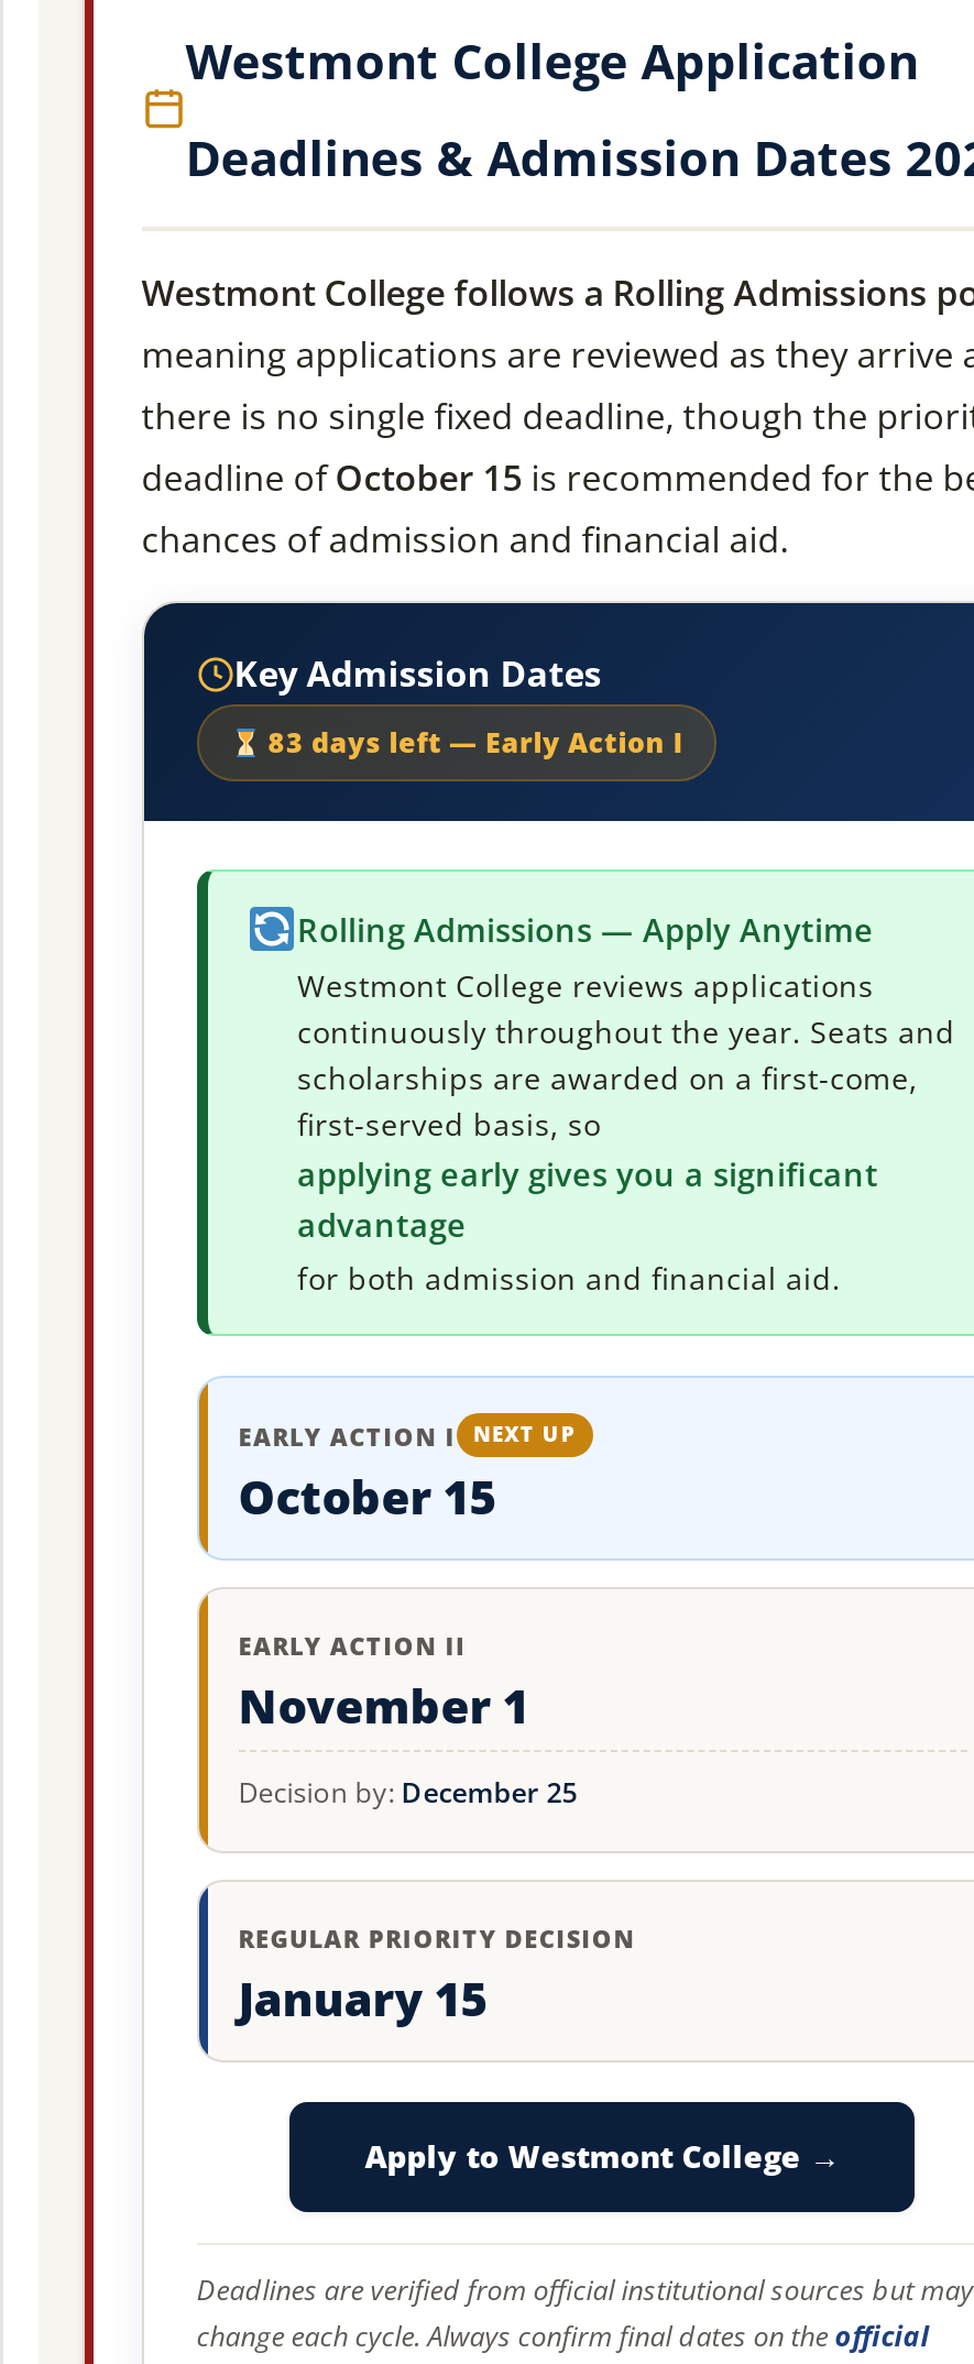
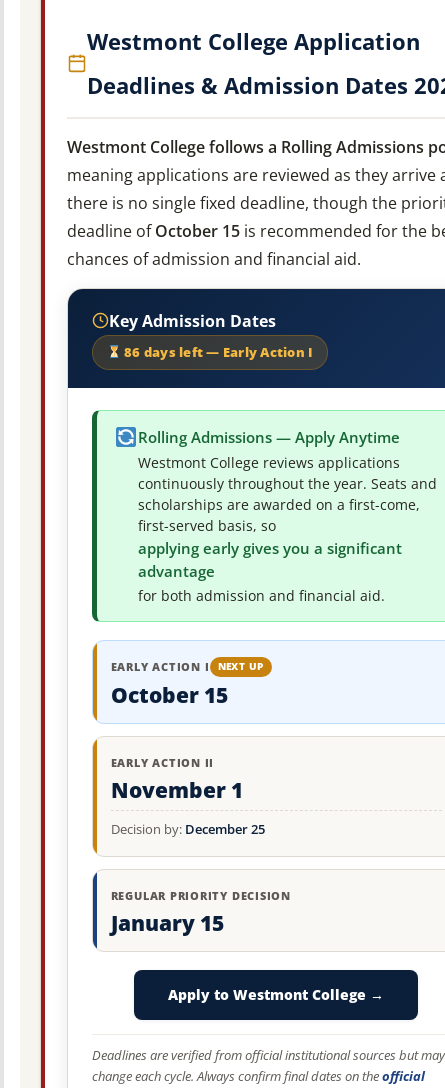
[261,725,685,763] 83 days left — Early Action I -> [121,343,313,360] 86 days left — Early Action I

